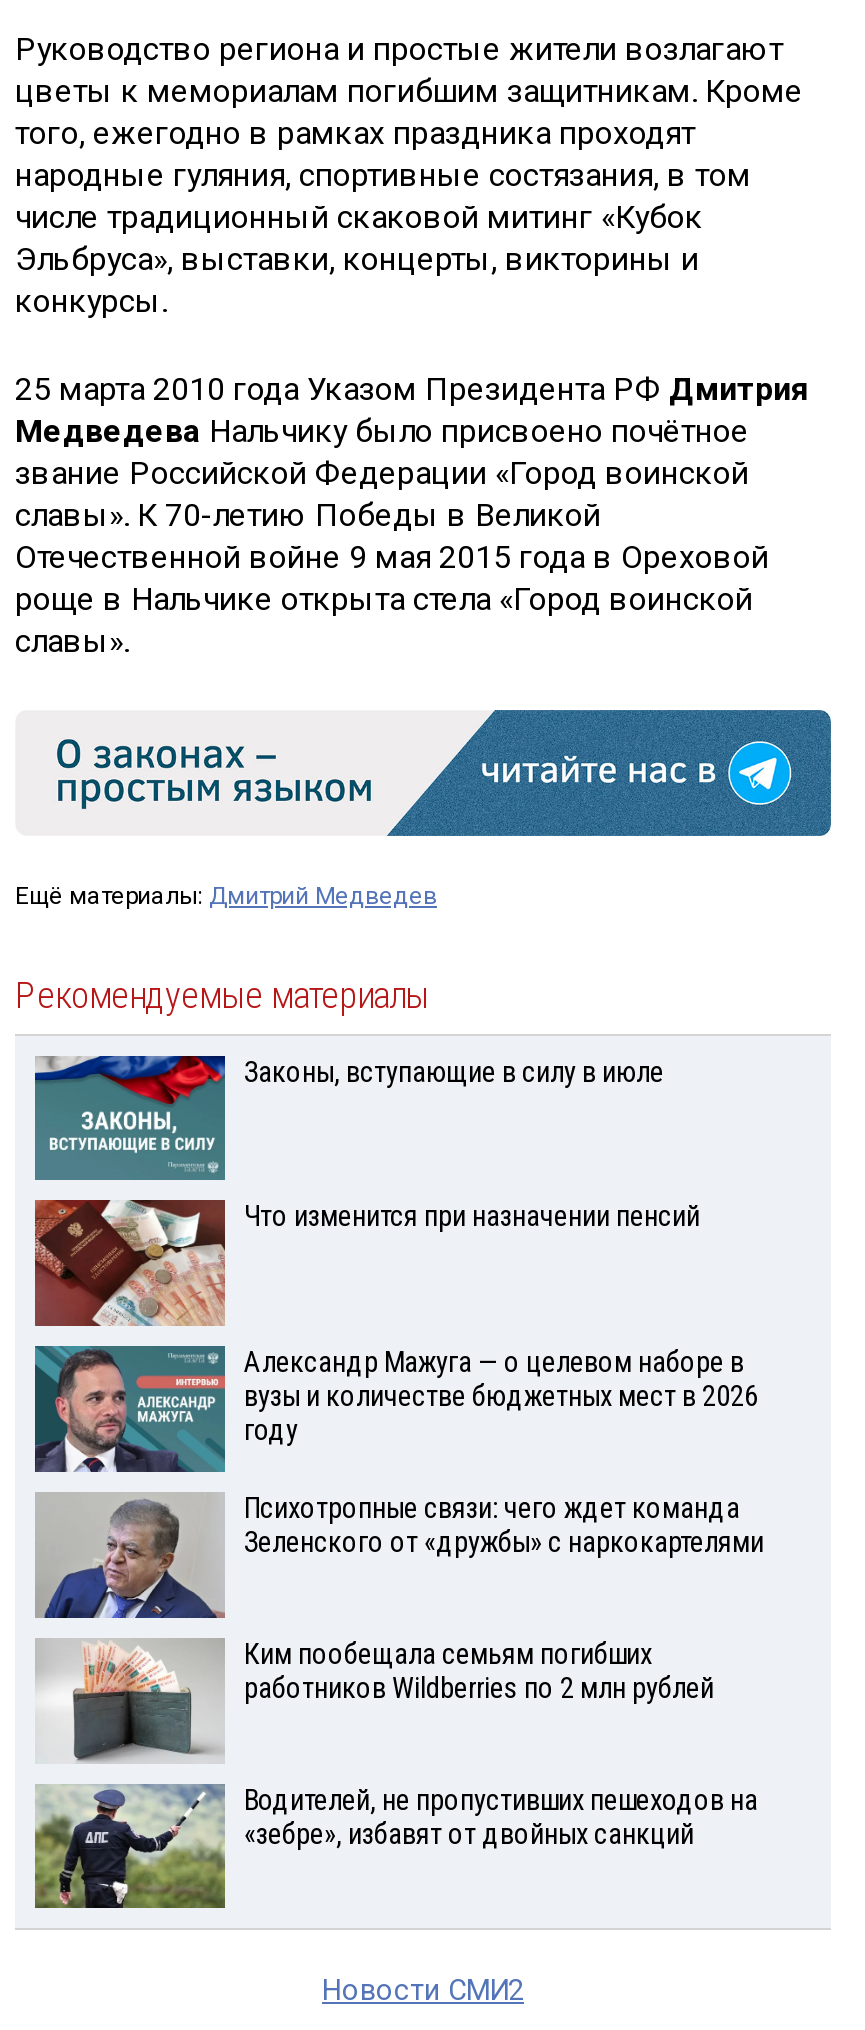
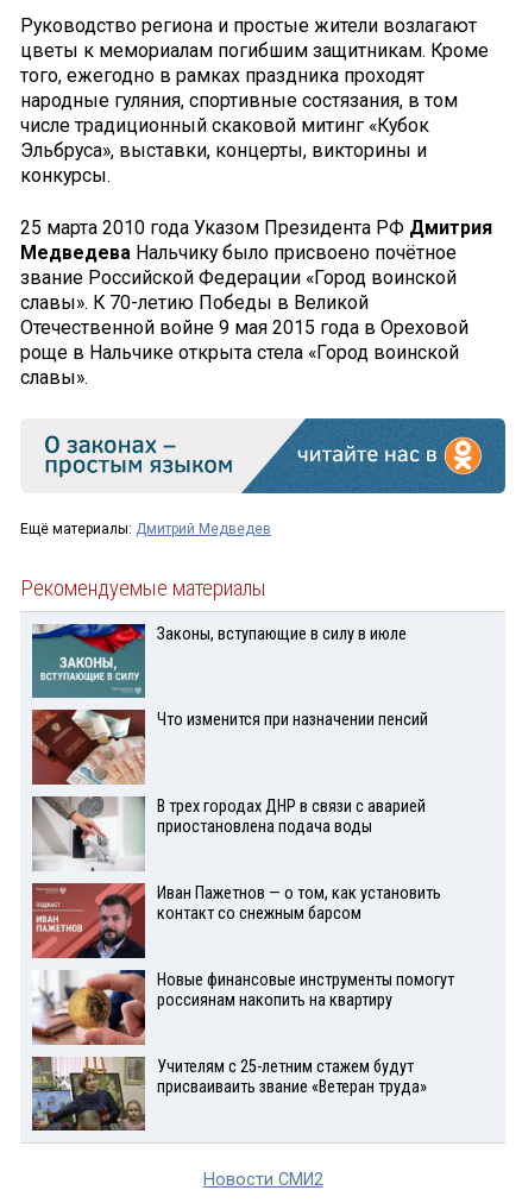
[727,740,793,806] [image] -> [444,436,482,475] [image]
[33,1344,758,1474] [image] | Александр Мажуга — о целевом наборе в | вузы и количестве бюджетных мест в 2026 | году -> [31,795,425,871] [image] | В трех городах ДНР в связи с аварией | приостановлена подача воды
[35,1492,764,1620] [image] | Психотропные связи: чего ждет команда | Зеленского от «дружбы» с наркокартелями -> [31,883,441,959] [image] | Иван Пажетнов — о том, как установить | контакт со снежным барсом
[35,1638,714,1764] [image] | Ким пообещала семьям погибших | работников Wildberries по 2 млн рублей -> [31,970,454,1046] [image] | Новые финансовые инструменты помогут | россиянам накопить на квартиру
[33,1782,758,1908] [image] | Водителей, не пропустивших пешеходов на | «зебре», избавят от двойных санкций -> [31,1056,426,1132] [image] | Учителям с 25-летним стажем будут | присваиваить звание «Ветеран труда»

